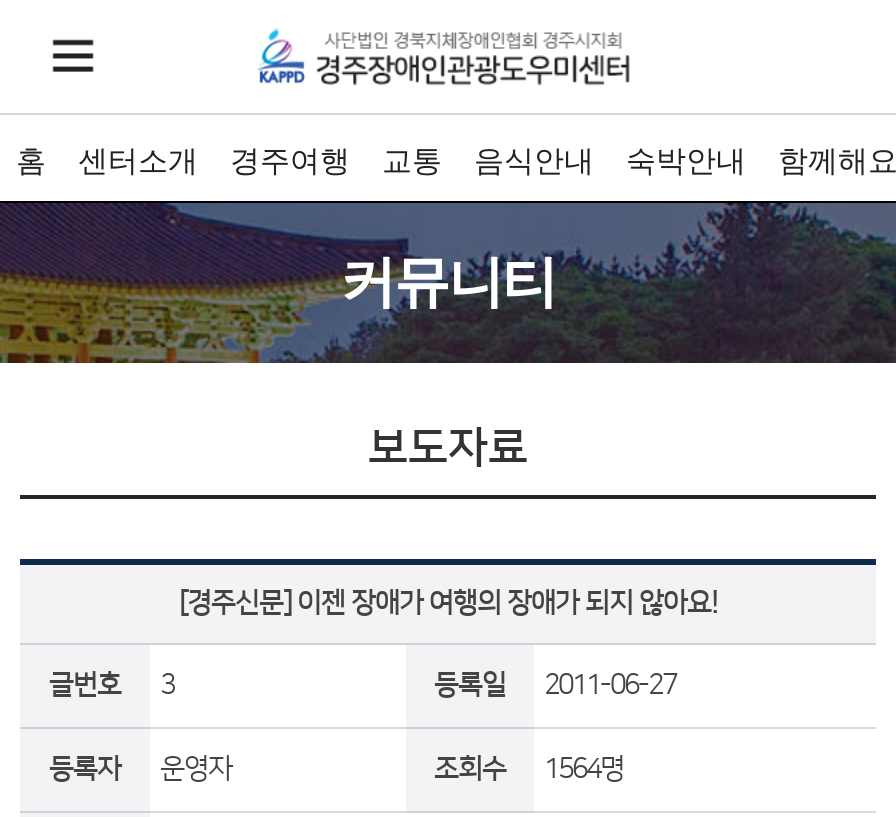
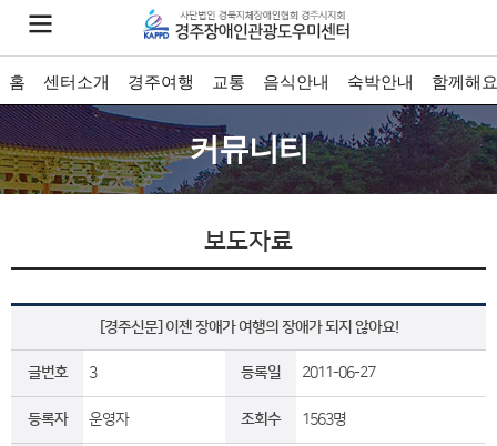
[434,752,624,784] 조회수 1564명 -> [241,410,346,428] 조회수 1563명

